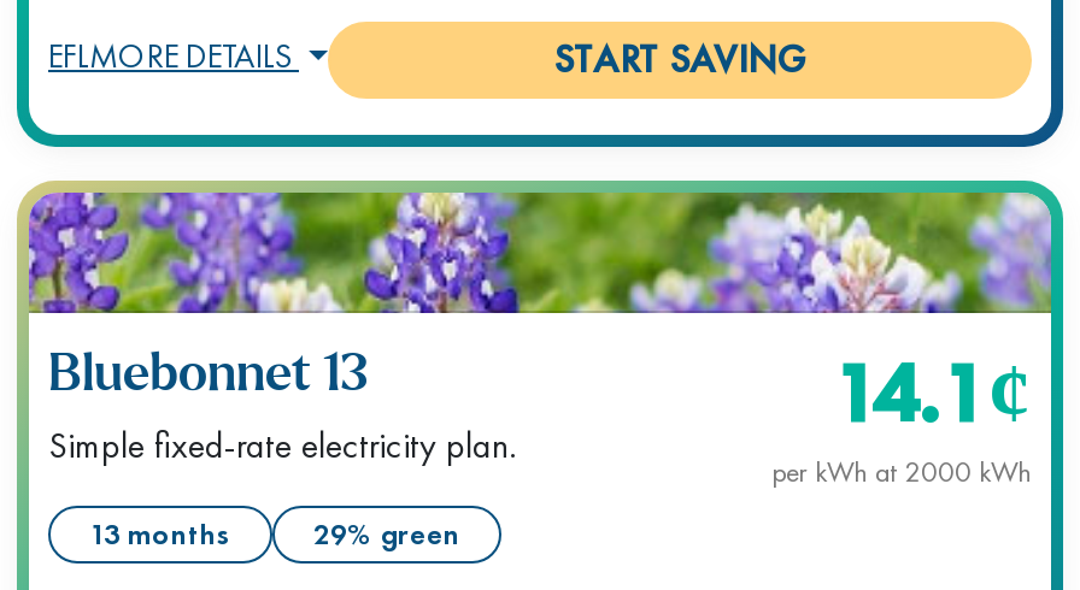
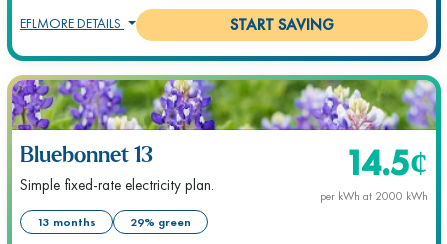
[832,340,1032,449] 14.1¢ -> [345,141,428,186] 14.5¢

